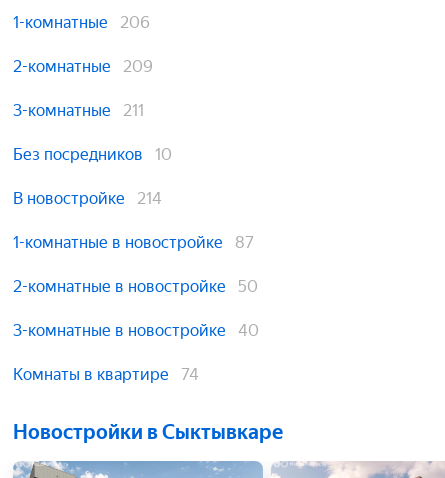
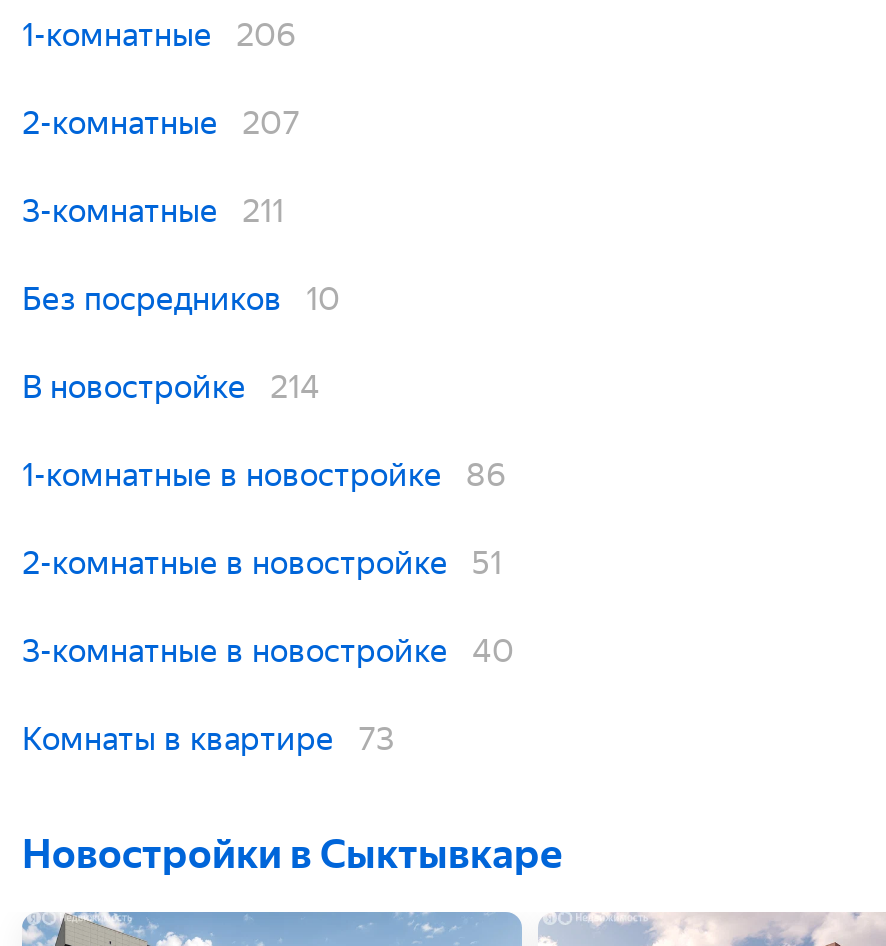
[13,57,153,76] 2-комнатные 209 -> [22,104,300,142] 2-комнатные 207
[13,233,254,252] 1-комнатные в новостройке 87 -> [22,456,506,494] 1-комнатные в новостройке 86
[13,277,258,296] 2-комнатные в новостройке 50 -> [22,544,502,582] 2-комнатные в новостройке 51
[13,365,199,384] Комнаты в квартире 74 -> [22,720,394,758] Комнаты в квартире 73

